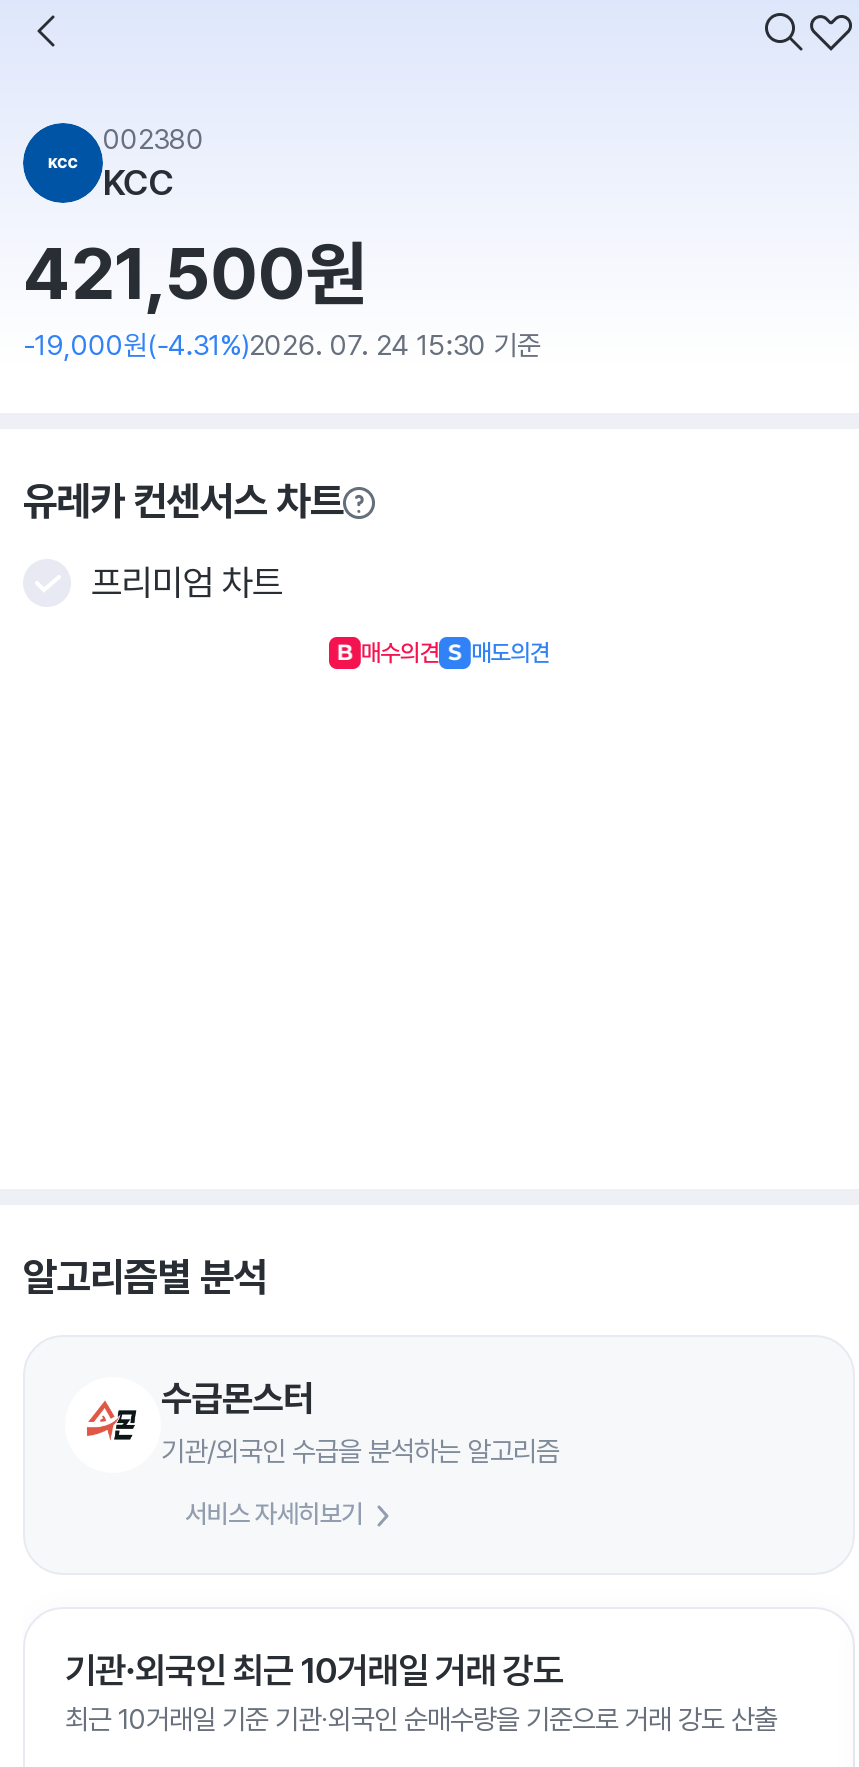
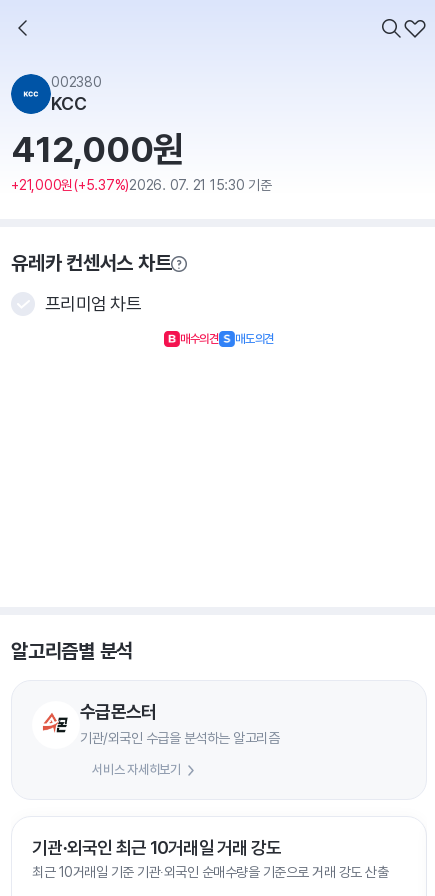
[23,231,541,361] 421,500원 | -19,000원(-4.31%)2026. 07. 24 15:30 기준 -> [11,128,272,193] 412,000원 | +21,000원(+5.37%)2026. 07. 21 15:30 기준

